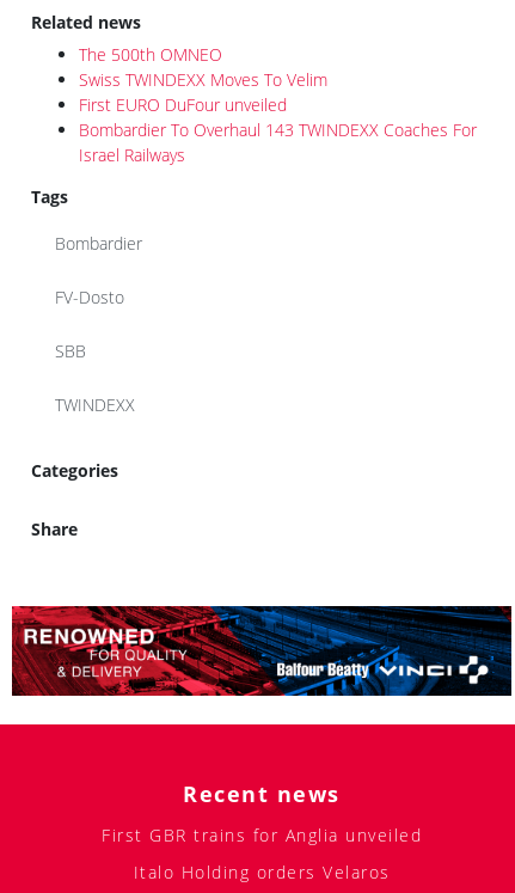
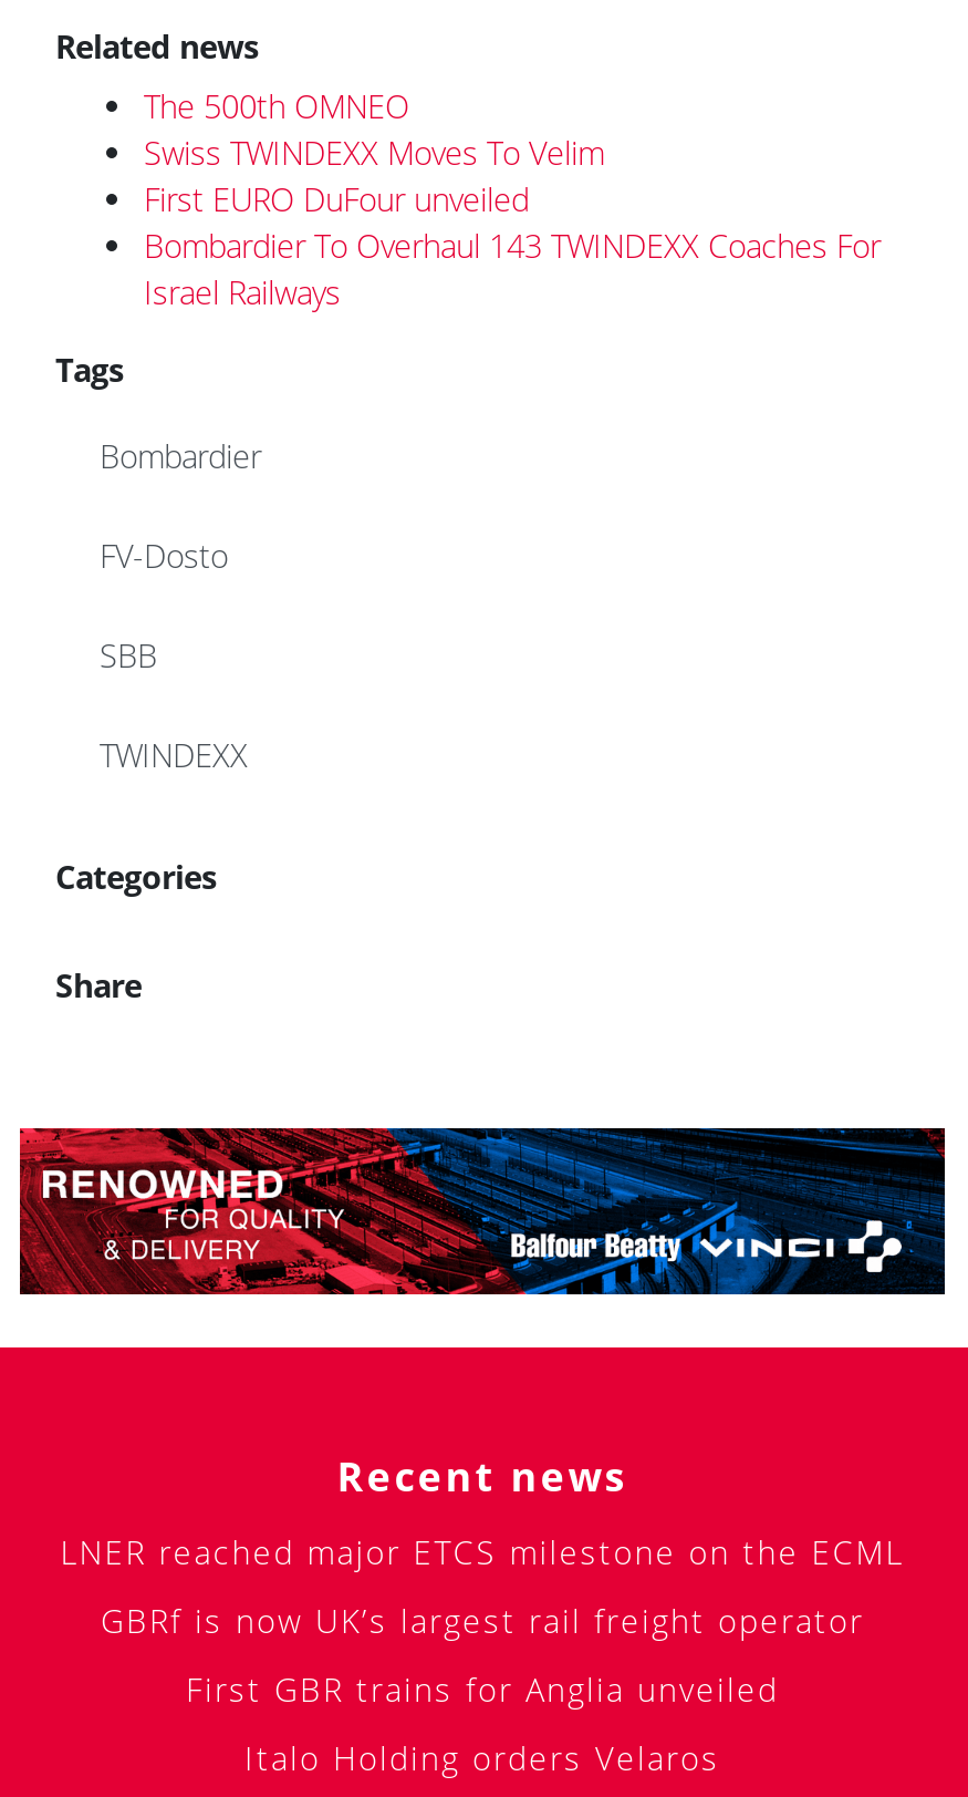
none -> [60,1532,904,1643] LNER reached major ETCS milestone on the ECML | GBRf is now UK’s largest rail freight operator

